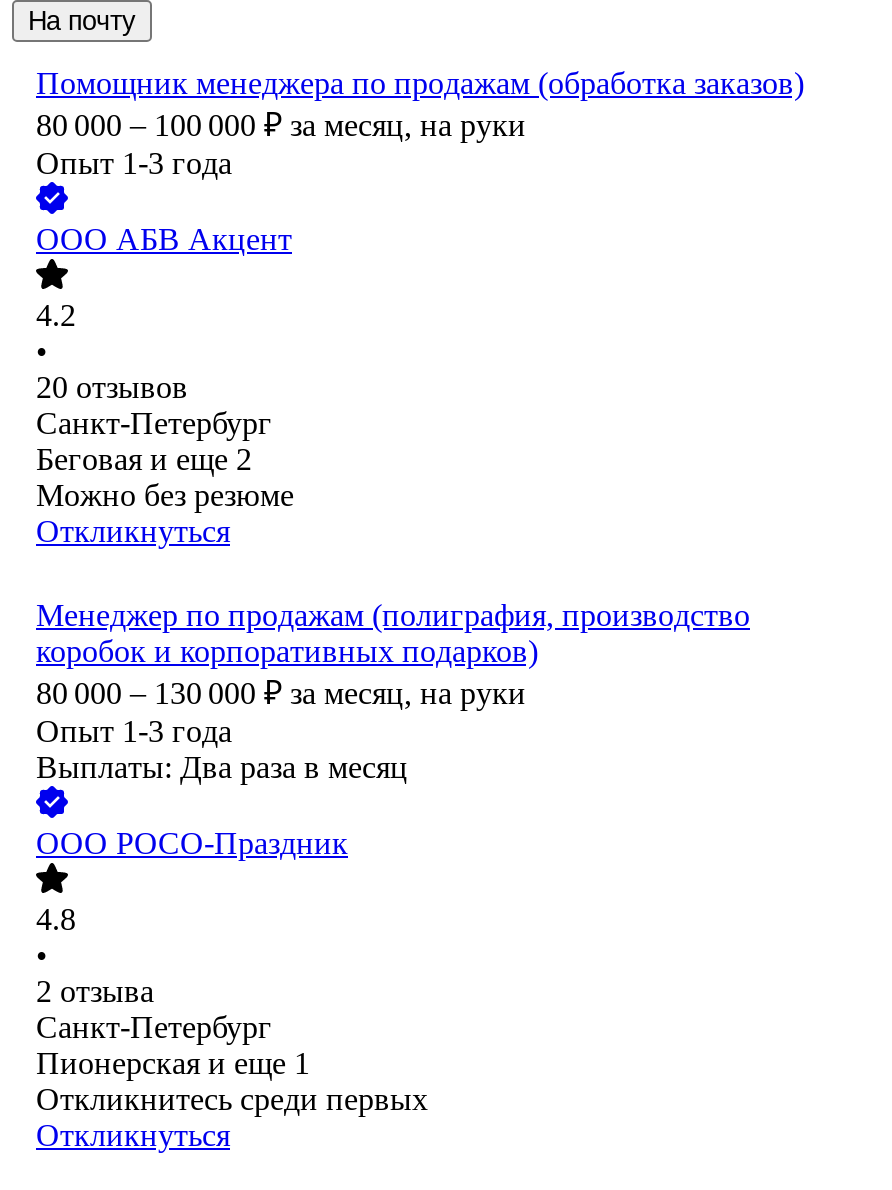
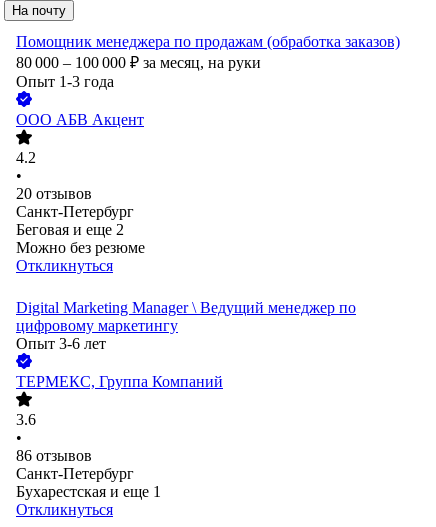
[36,599,750,785] Менеджер по продажам (полиграфия, производство | коробок и корпоративных подарков) | 80 000 – 130 000 ₽ за месяц, на руки | Опыт 1-3 года | Выплаты: Два раза в месяц -> [16,299,356,352] Digital Marketing Manager \ Ведущий менеджер по | цифровому маркетингу | Опыт 3-6 лет
[36,827,348,861] ООО РОСО-Праздник -> [16,373,223,390] ТЕРМЕКС, Группа Компаний
[36,903,76,937] 4.8 -> [16,411,36,428] 3.6
[36,975,154,1009] 2 отзыва -> [16,447,92,464] 86 отзывов
[36,1047,428,1117] Пионерская и еще 1 | Откликнитесь среди первых -> [16,483,161,500] Бухарестская и еще 1

